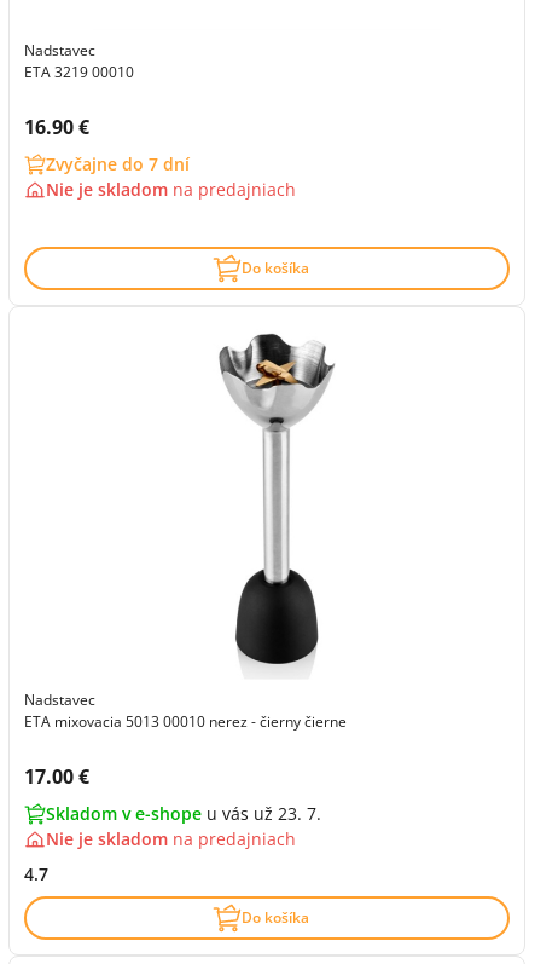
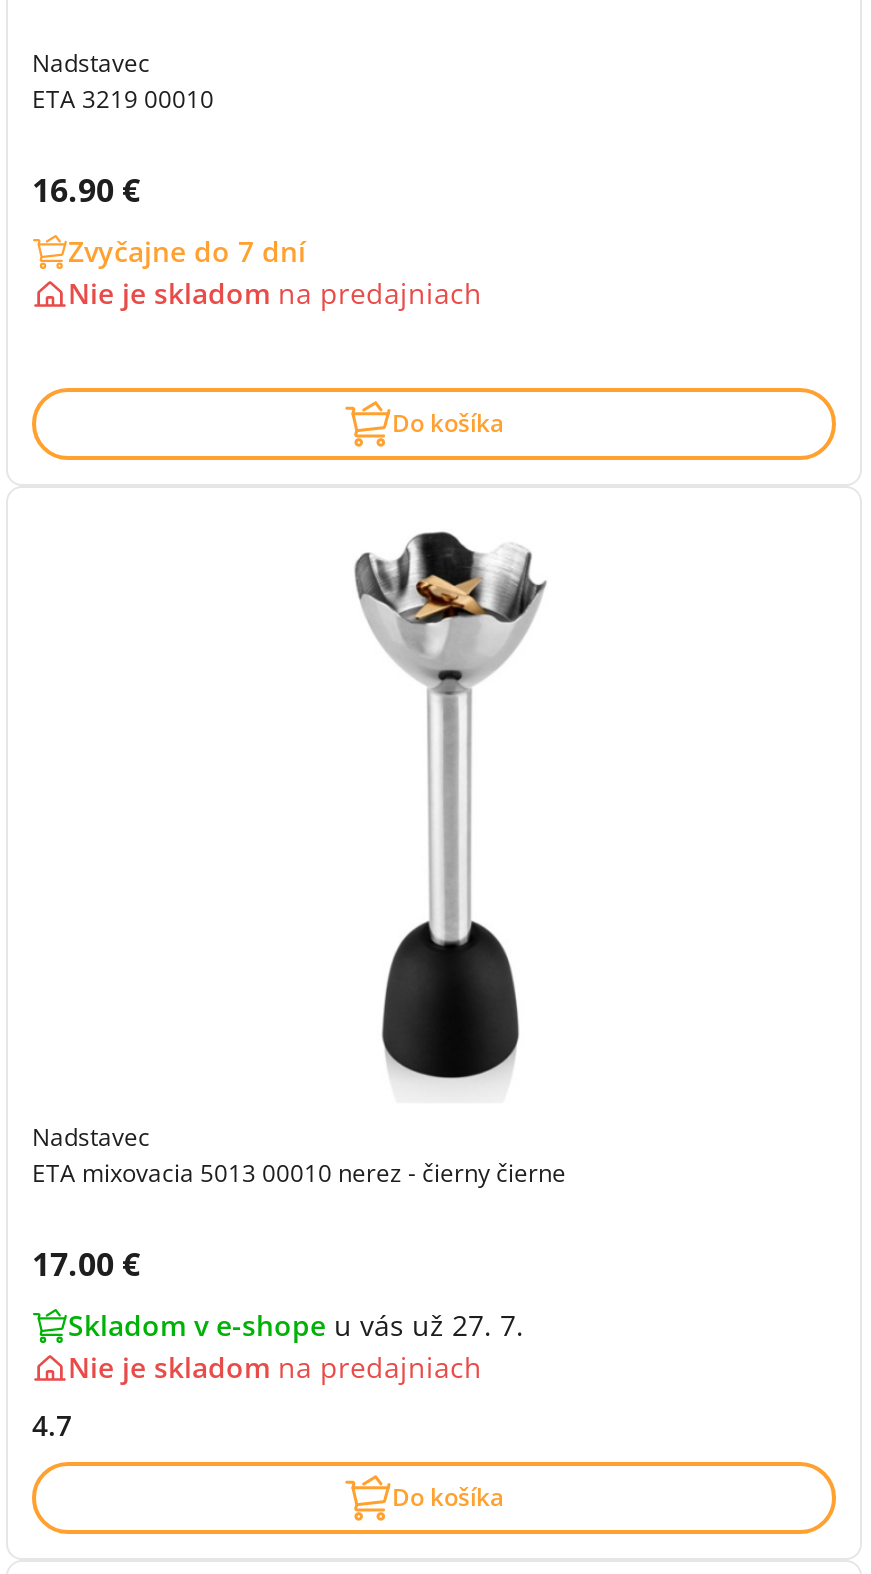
[46,802,321,825] Skladom v e-shope u vás už 23. 7. -> [68,1306,524,1344] Skladom v e-shope u vás už 27. 7.

